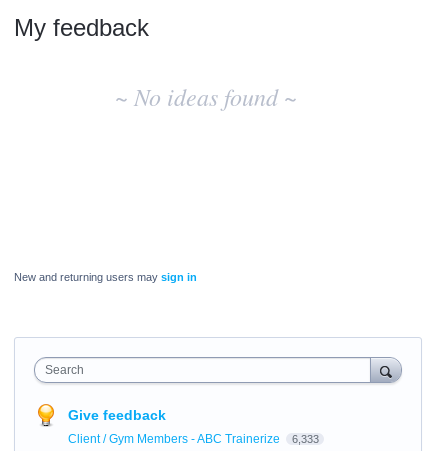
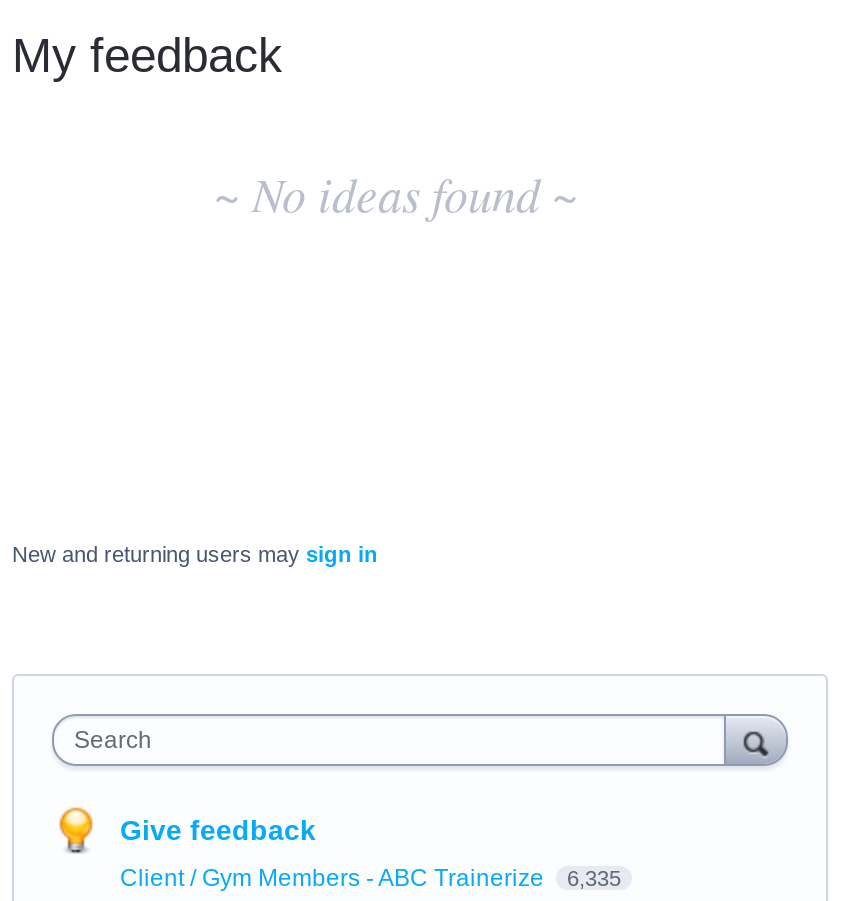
[68,432,318,446] Client / Gym Members - ABC Trainerize 6,333 -> [120,864,621,892] Client / Gym Members - ABC Trainerize 6,335

